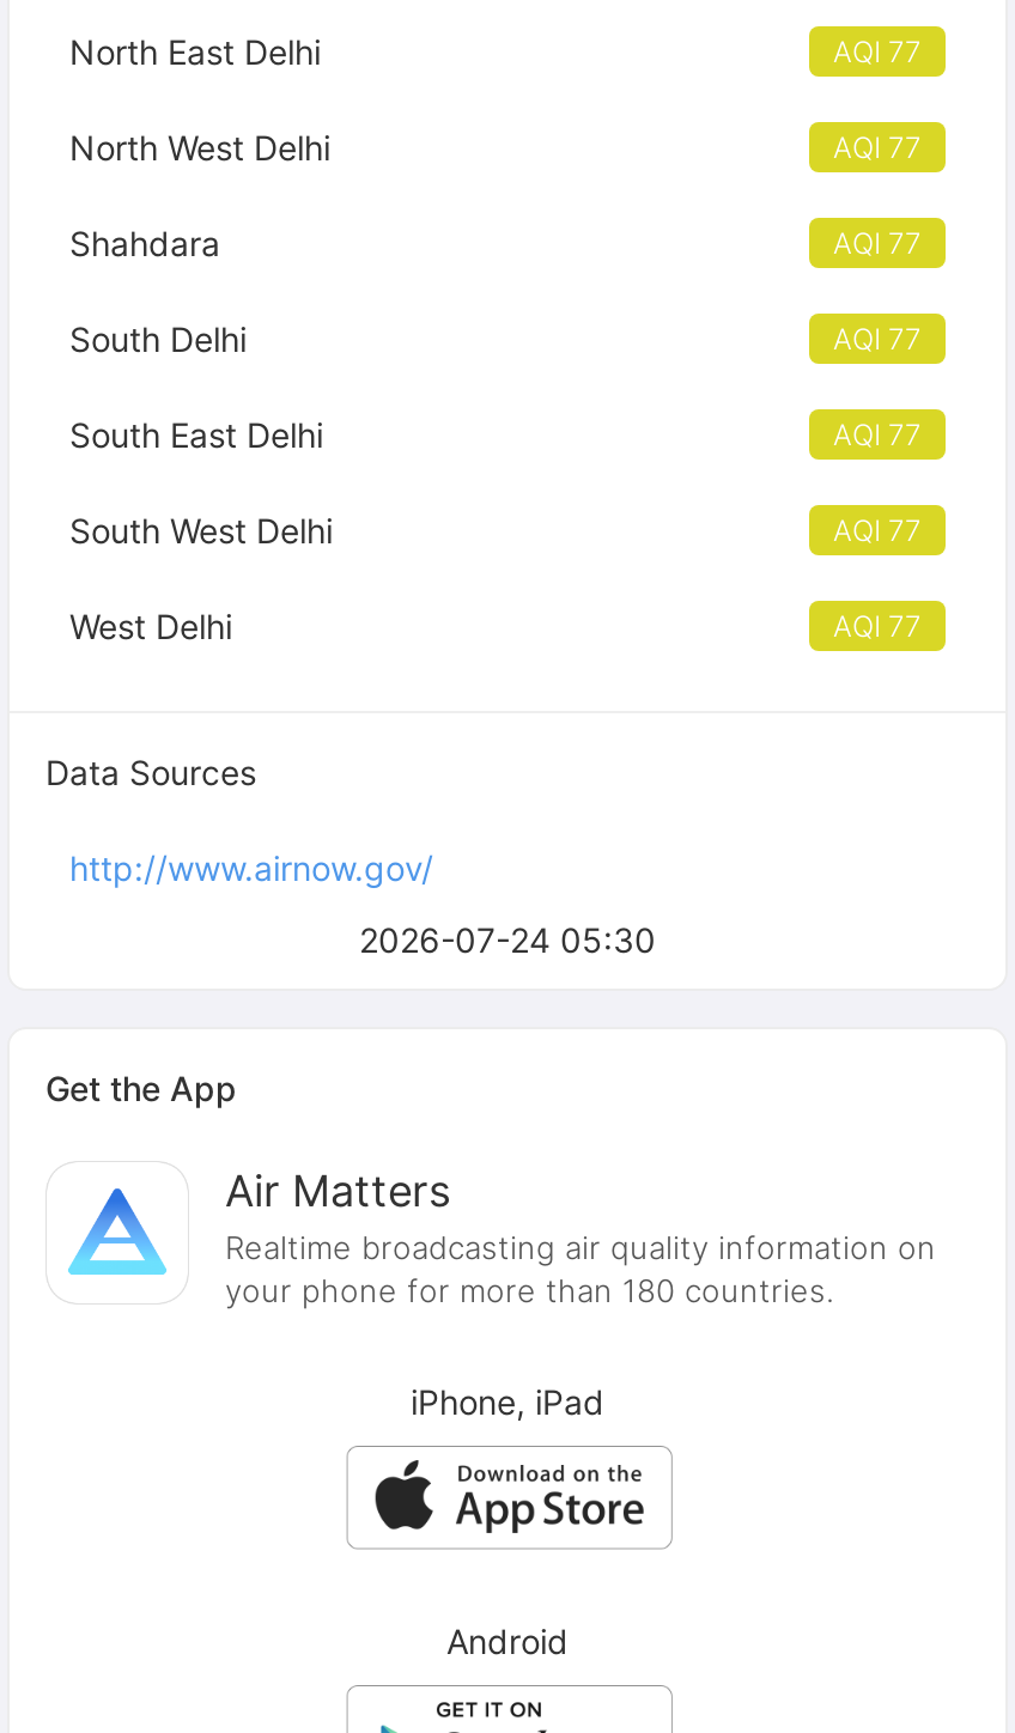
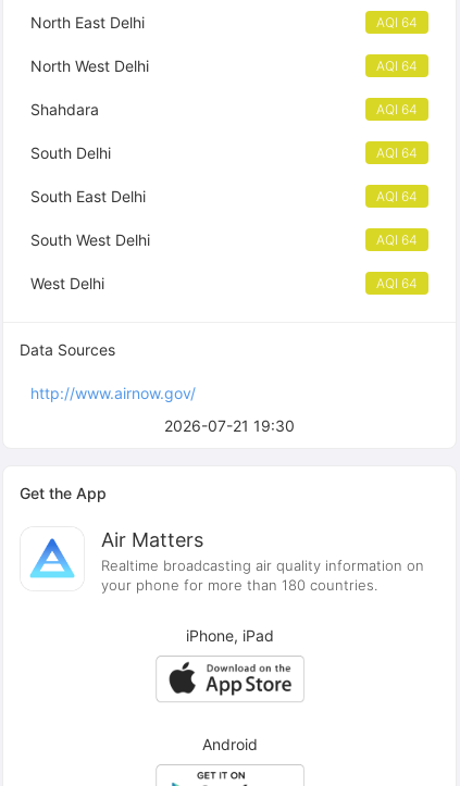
[833,34,922,69] AQI 77 -> [376,14,418,30] AQI 64
[833,129,922,165] AQI 77 -> [376,58,418,74] AQI 64
[833,225,922,261] AQI 77 -> [376,101,418,117] AQI 64
[833,321,922,357] AQI 77 -> [376,145,418,161] AQI 64
[833,416,922,452] AQI 77 -> [376,188,418,204] AQI 64
[833,512,922,548] AQI 77 -> [376,232,418,248] AQI 64
[833,608,922,644] AQI 77 -> [376,275,418,291] AQI 64
[359,919,656,960] 2026-07-24 05:30 -> [164,416,295,435] 2026-07-21 19:30

